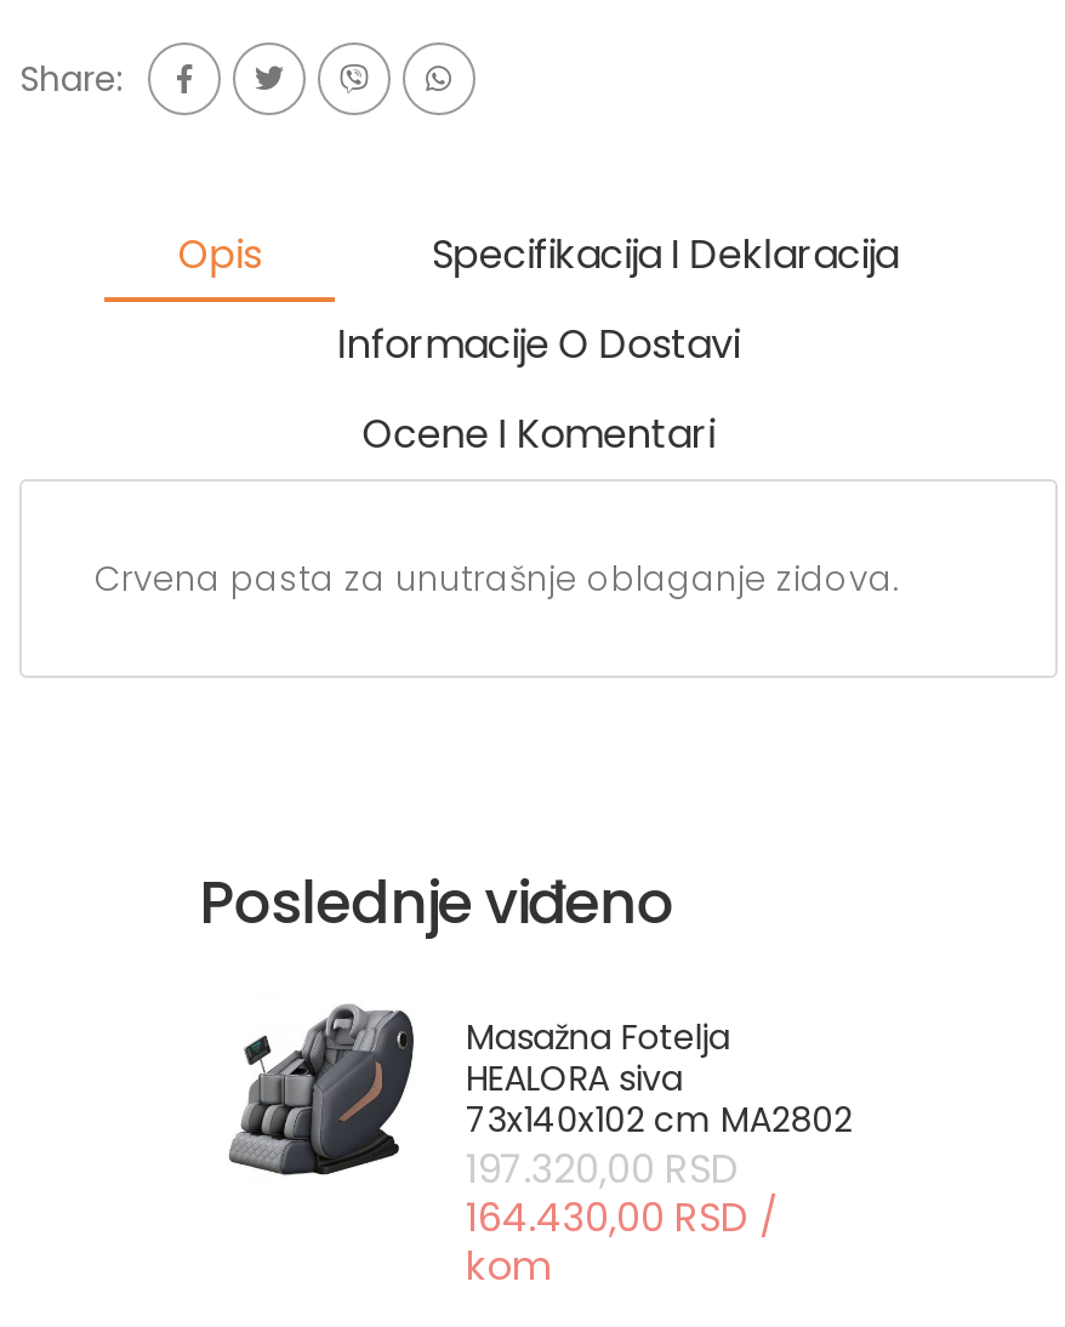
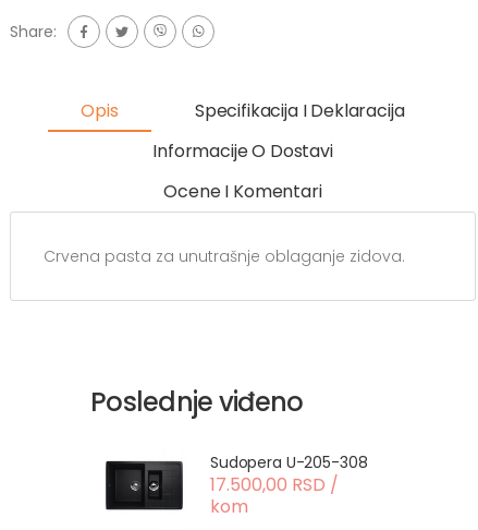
[226,1003,852,1246] [image] | Masažna Fotelja | HEALORA siva | 73x140x102 cm MA2802 | 197.320,00 RSD | 164.430,00 RSD / -> [105,448,367,511] [image] | Sudopera U-205-308 | 17.500,00 RSD /

